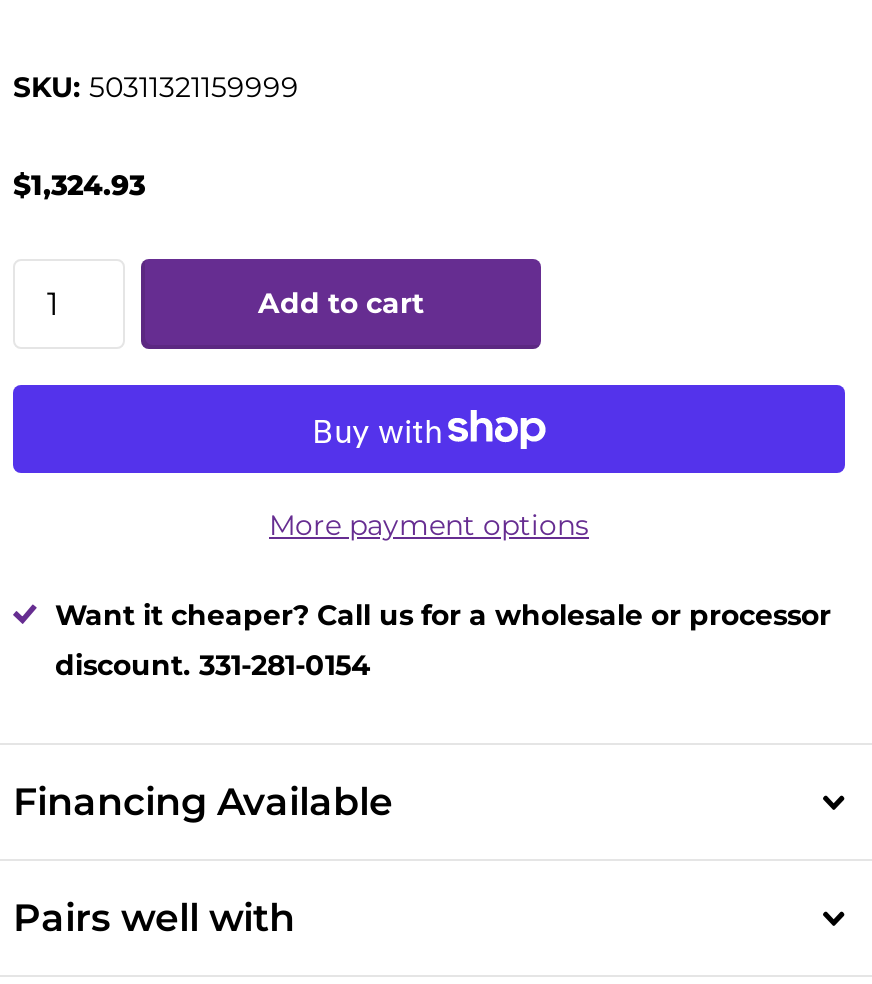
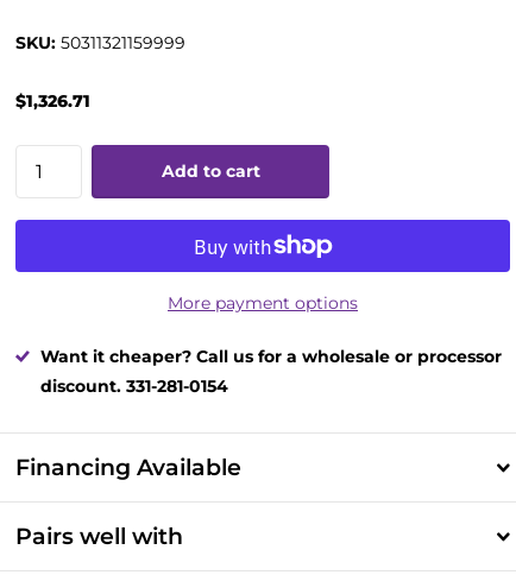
[13,167,145,203] $1,324.93 -> [15,91,90,112] $1,326.71

